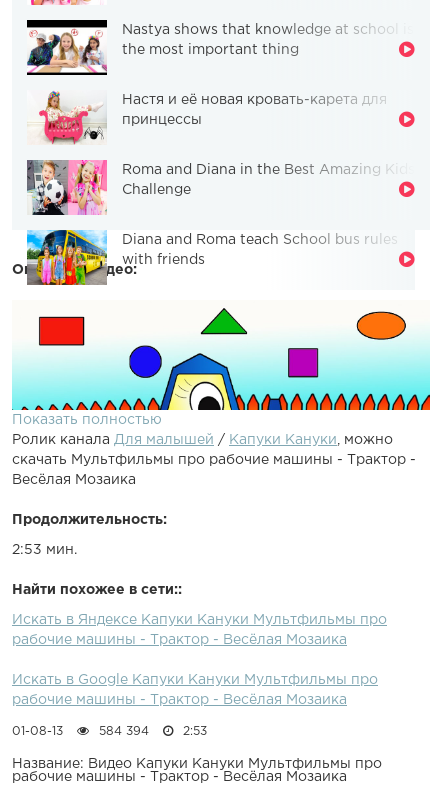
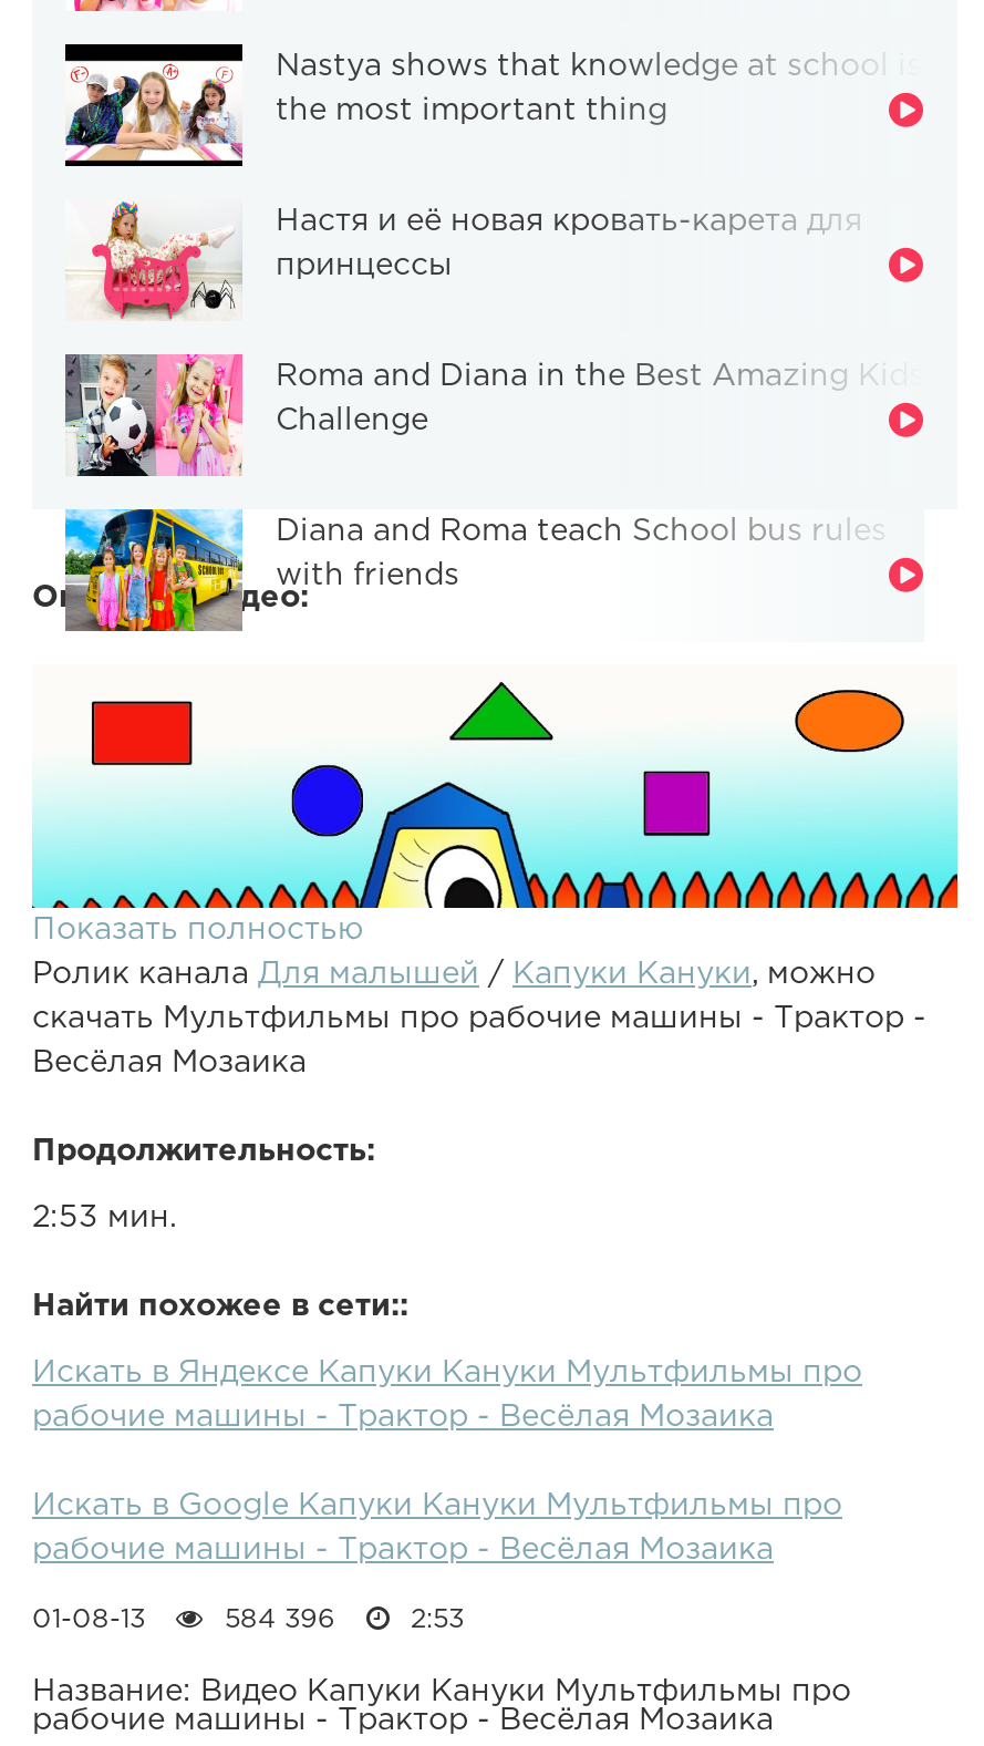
[99,726,149,737] 584 394 -> [225,1608,335,1632] 584 396

